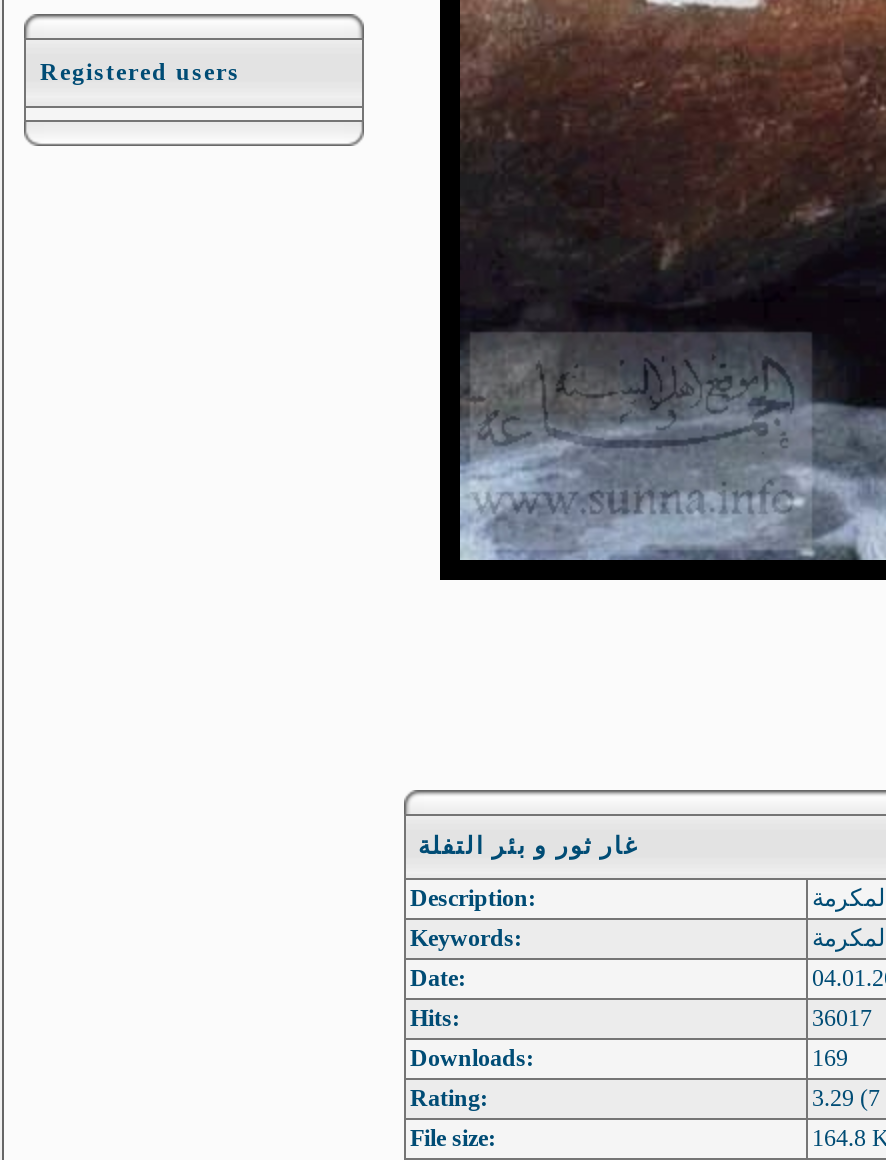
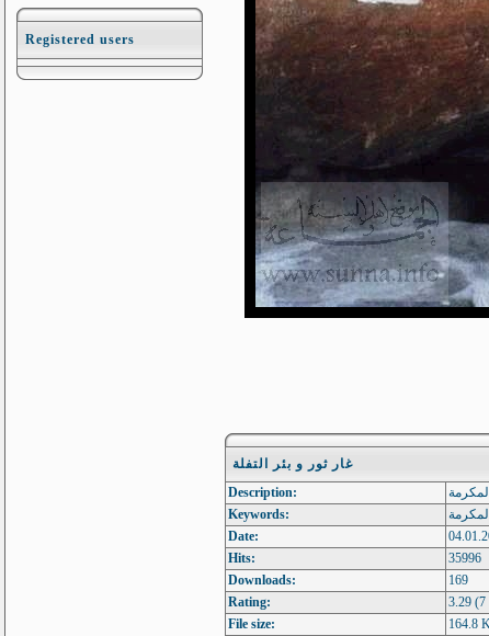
[812,1004,872,1032] 36017 -> [448,550,481,566] 35996

